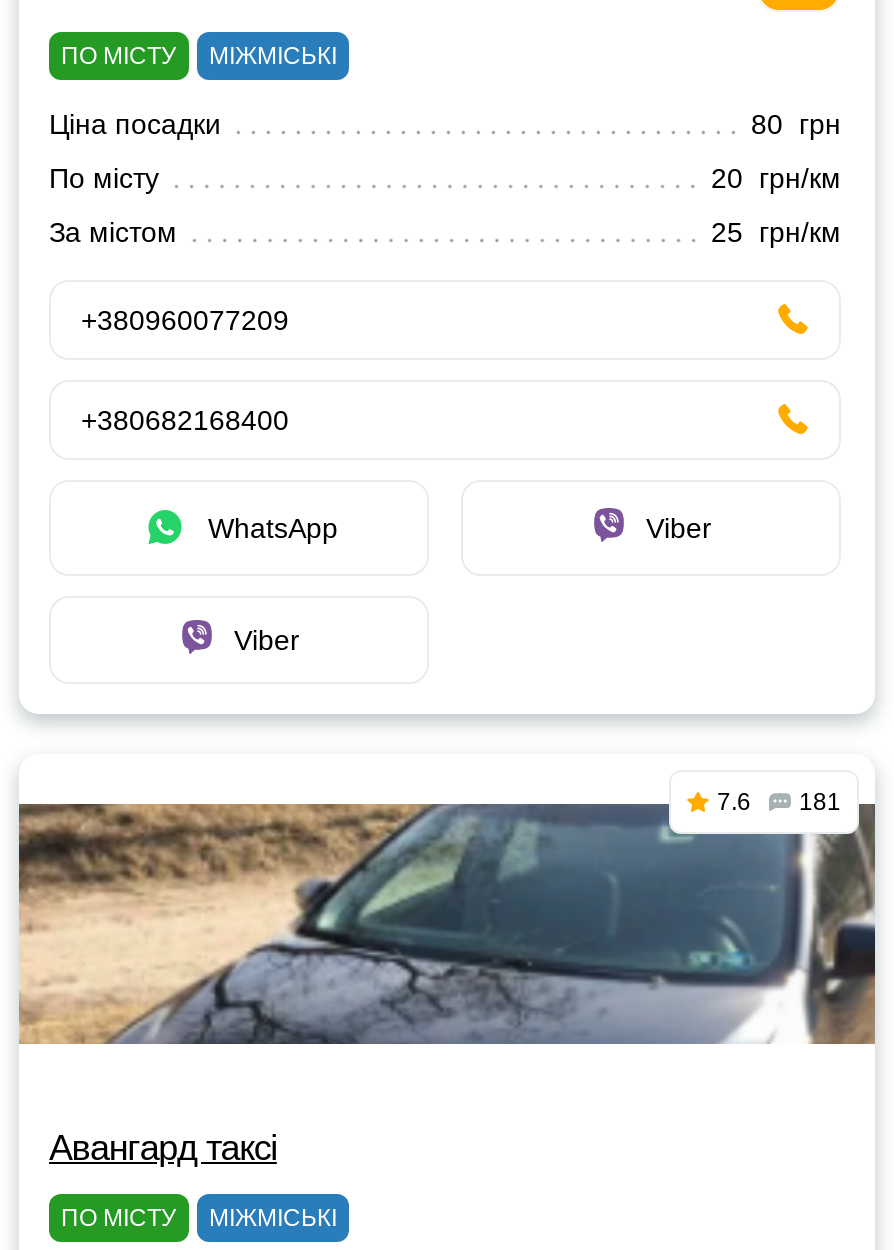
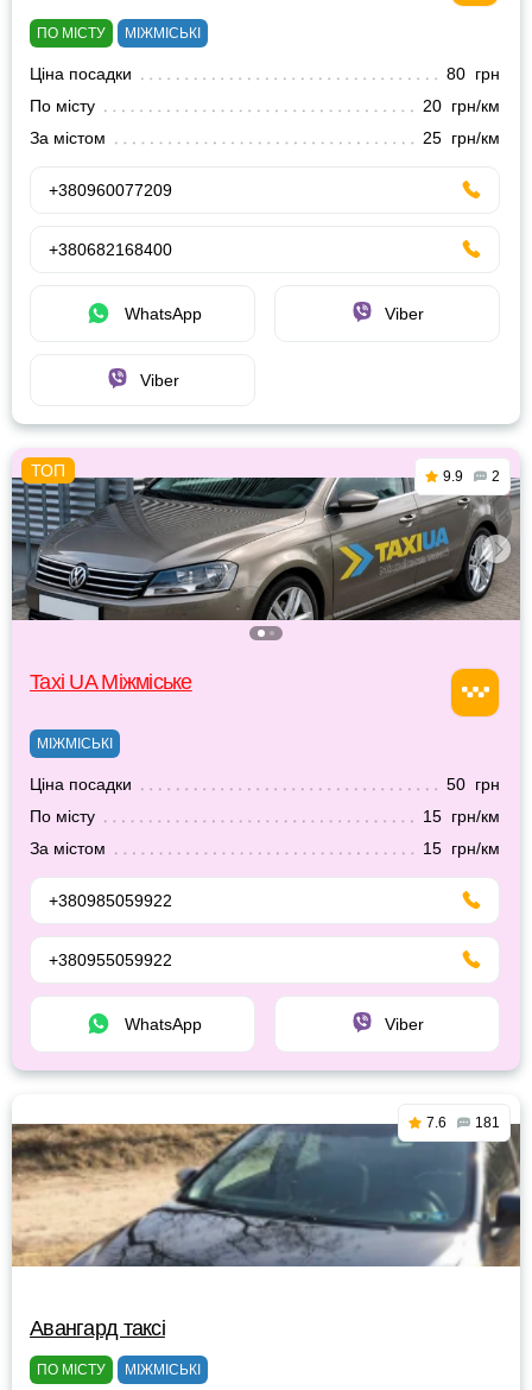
none -> [11,450,520,1067] [image] | 9.9 | 2
none -> [30,670,500,1034] Taxi UA Міжміське | МІЖМІСЬКІ | Ціна посадки | 50 грн | По місту | 15 грн/км | За містом | 15 грн/км | +380985059922 | +380955059922 | WhatsApp | Viber

